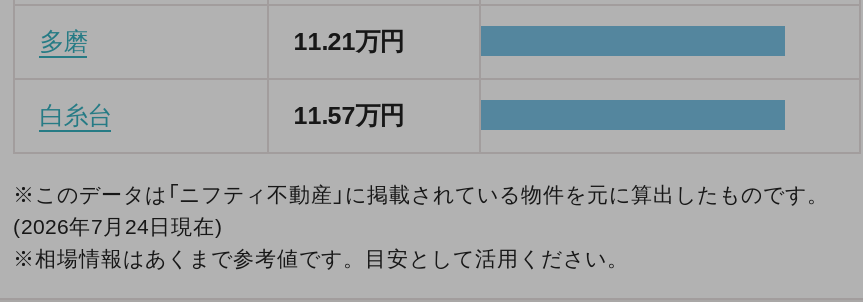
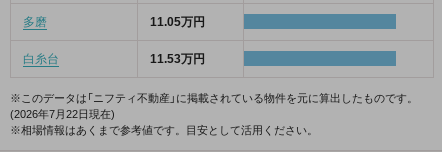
[293,29,403,57] 11.21万円 -> [150,15,205,29] 11.05万円
[293,103,403,131] 11.57万円 -> [150,52,205,66] 11.53万円
[13,215,223,239] (2026年7月24日現在) -> [10,108,115,120] (2026年7月22日現在)

